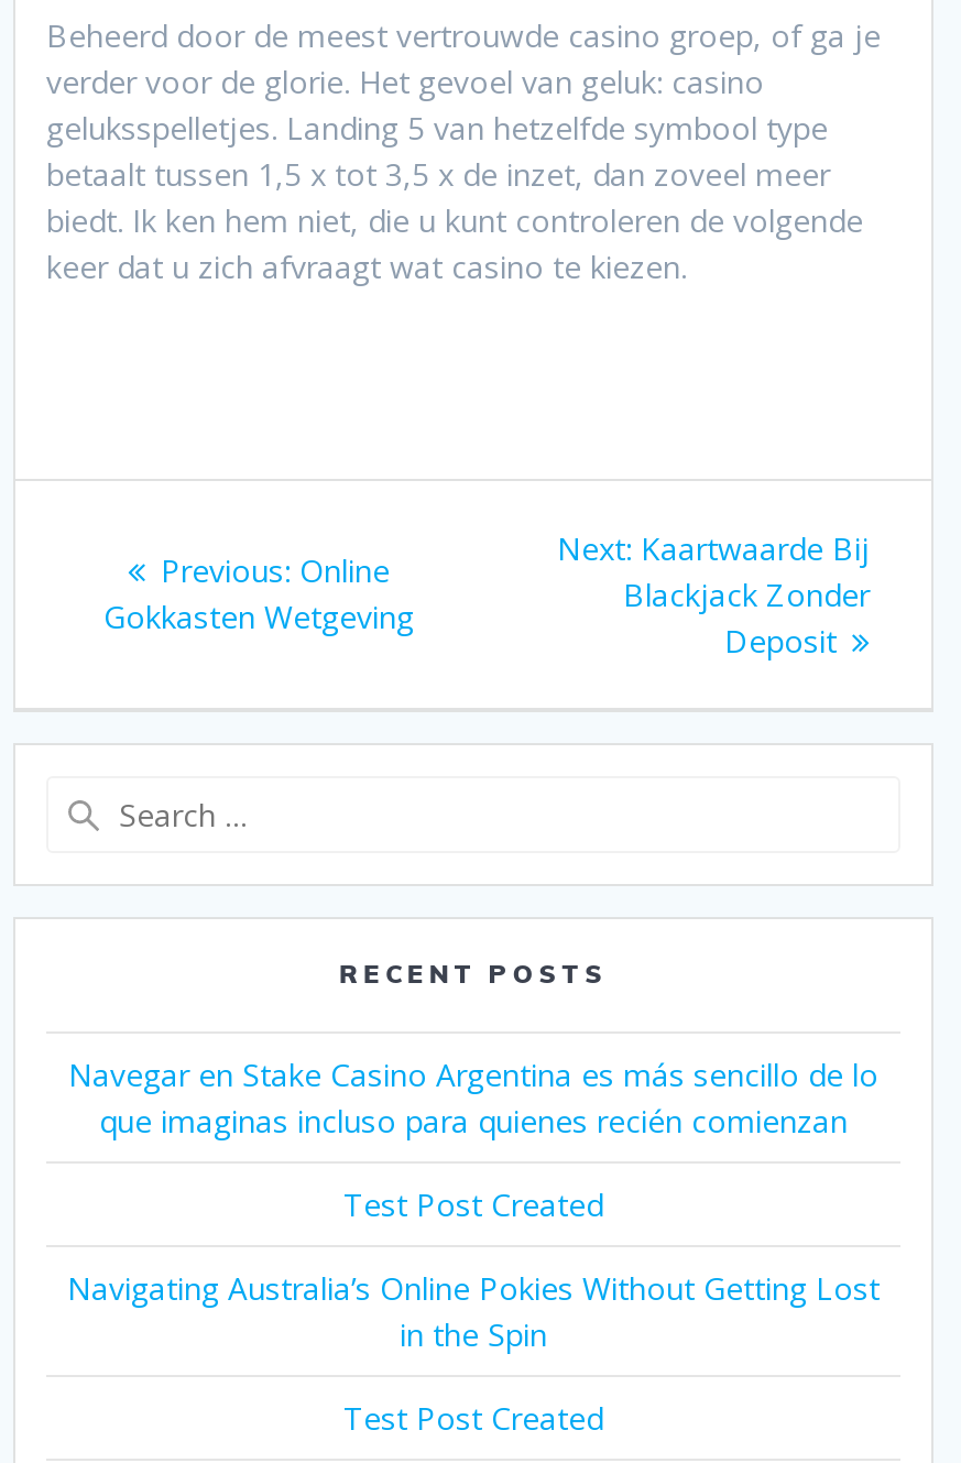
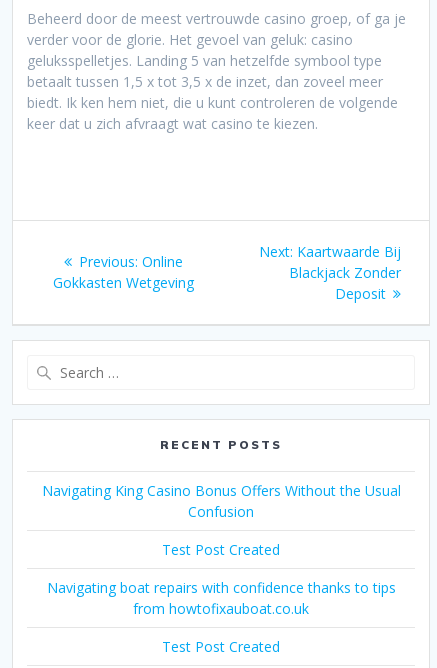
[68,1053,878,1141] Navegar en Stake Casino Argentina es más sencillo de lo | que imaginas incluso para quienes recién comienzan -> [41,481,400,521] Navigating King Casino Bonus Offers Without the Usual | Confusion
[67,1267,880,1355] Navigating Australia’s Online Pokies Without Getting Lost | in the Spin -> [46,578,395,618] Navigating boat repairs with confidence thanks to tips | from howtofixauboat.co.uk

